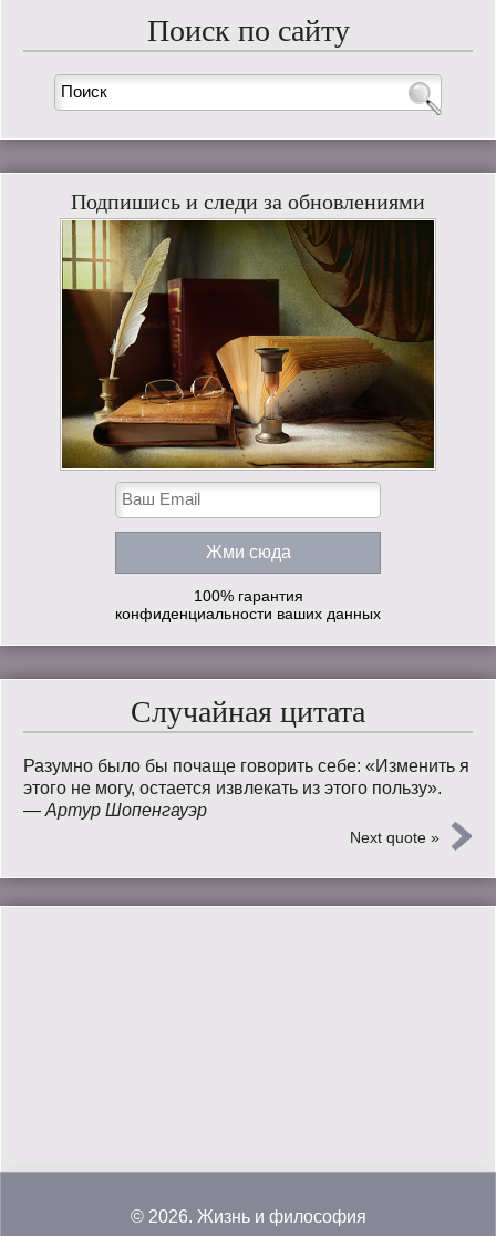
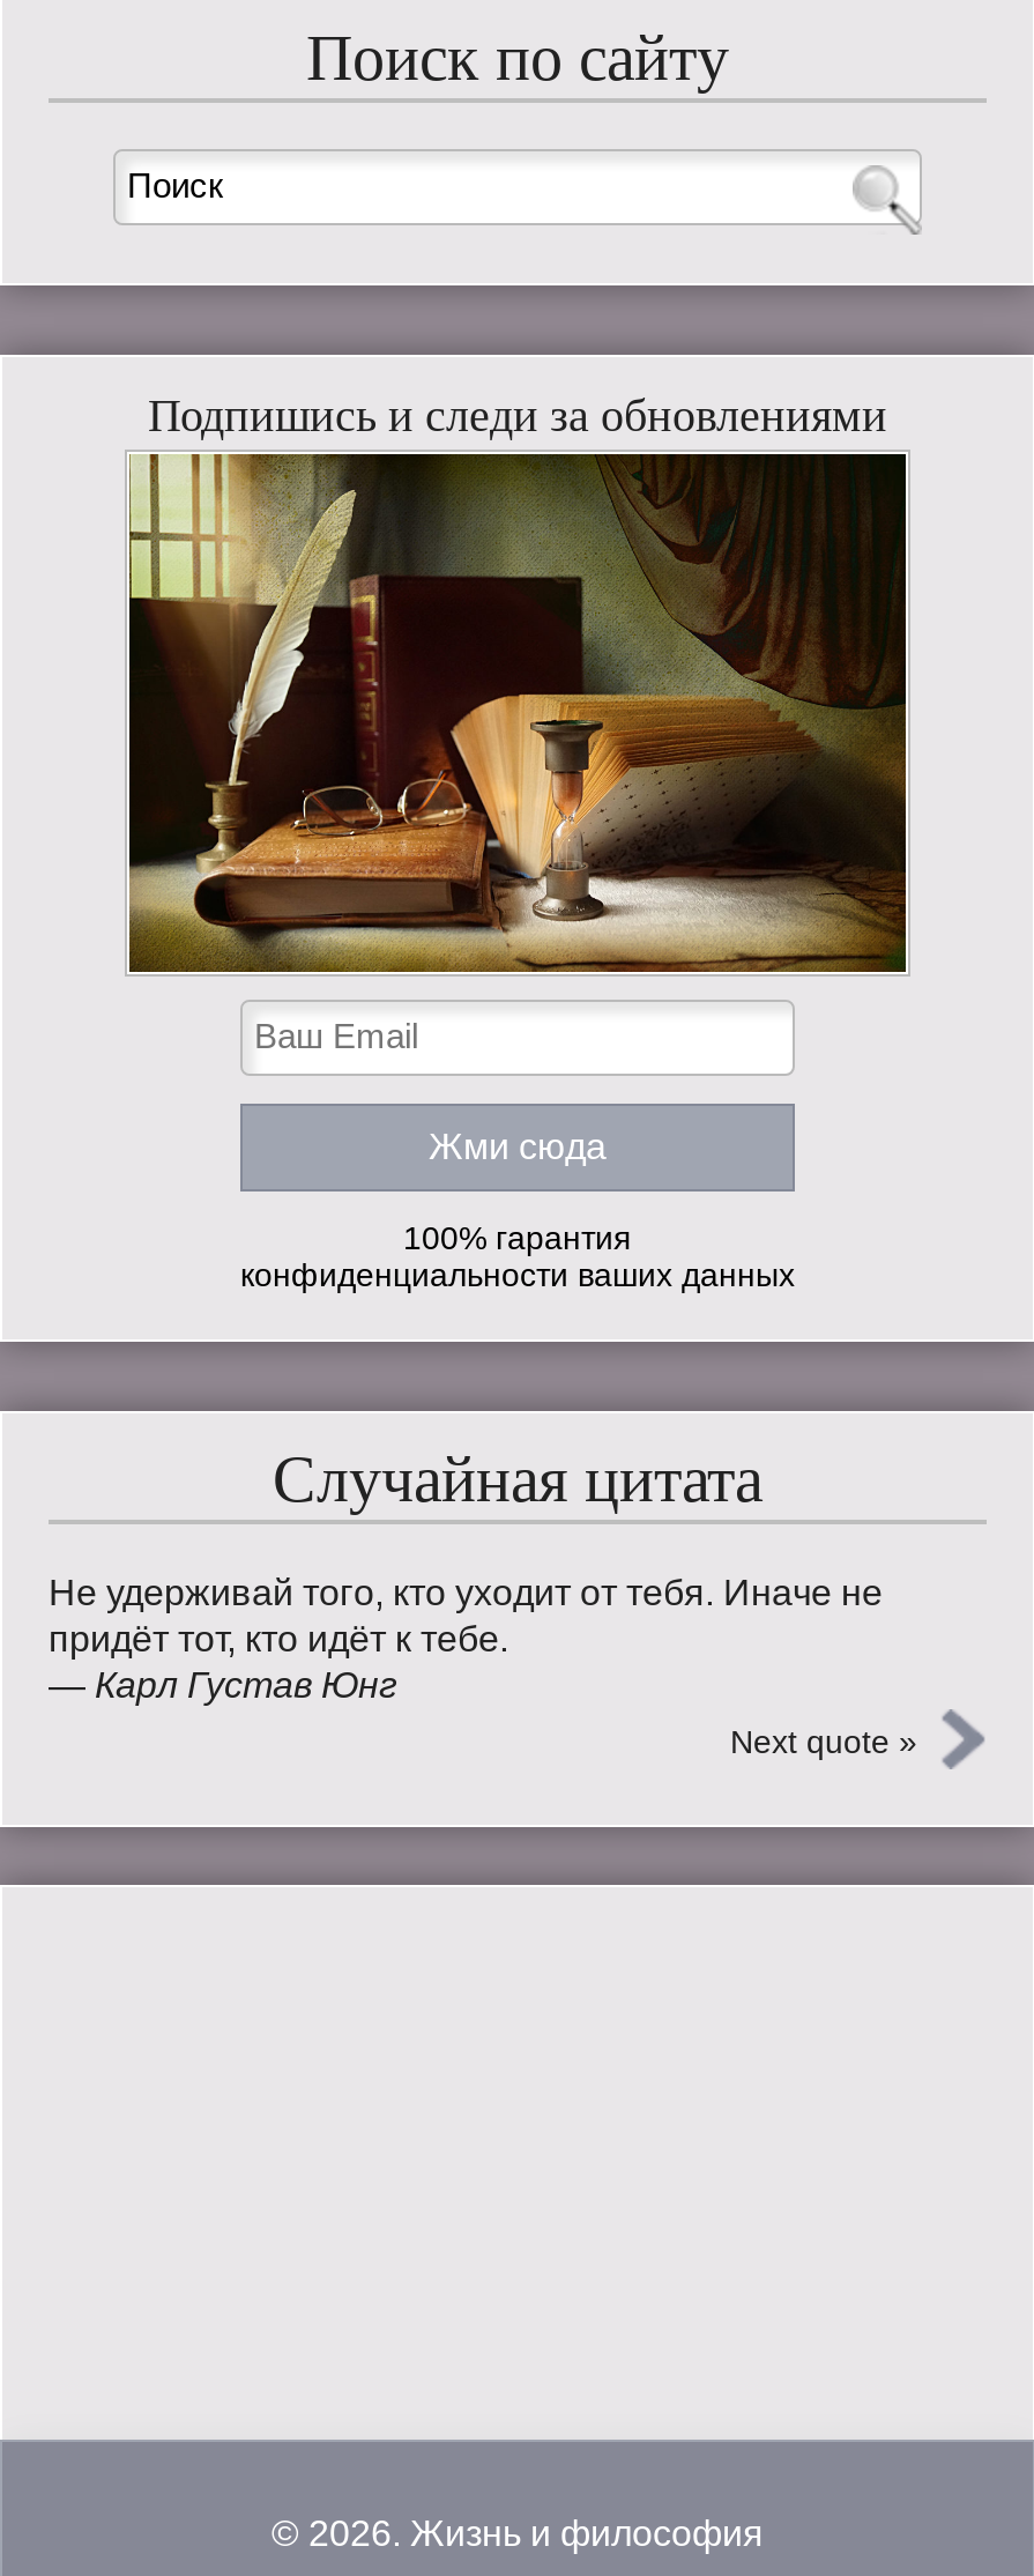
[23,756,469,820] Разумно было бы почаще говорить себе: «Изменить я | этого не могу, остается извлекать из этого пользу». | — Артур Шопенгауэр -> [49,1573,883,1705] Не удерживай того, кто уходит от тебя. Иначе не | придёт тот, кто идёт к тебе. | — Карл Густав Юнг

